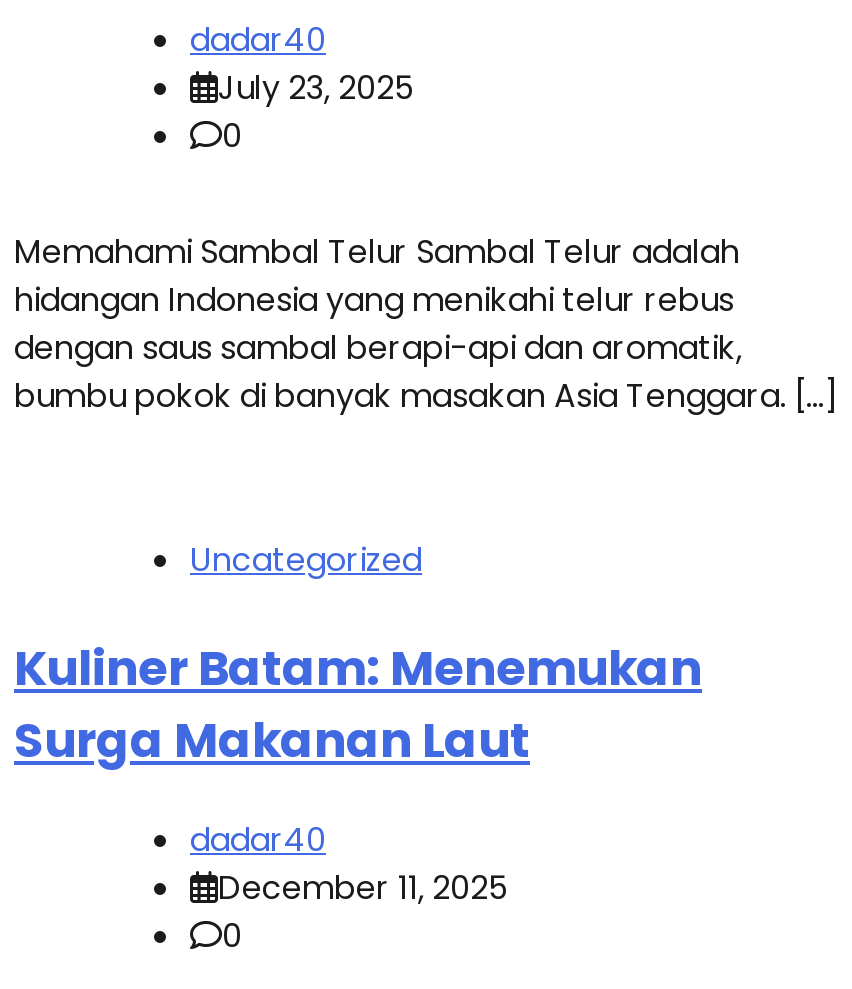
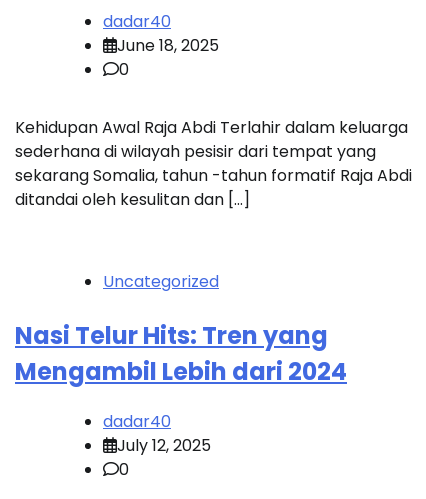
[218,66,414,112] July 23, 2025 -> [117,34,219,57] June 18, 2025
[14,230,838,420] Memahami Sambal Telur Sambal Telur adalah | hidangan Indonesia yang menikahi telur rebus | dengan saus sambal berapi-api dan aromatik, | bumbu pokok di banyak masakan Asia Tenggara. […] -> [15,116,412,211] Kehidupan Awal Raja Abdi Terlahir dalam keluarga | sederhana di wilayah pesisir dari tempat yang | sekarang Somalia, tahun -tahun formatif Raja Abdi | ditandai oleh kesulitan dan […]
[14,636,702,774] Kuliner Batam: Menemukan | Surga Makanan Laut -> [15,319,347,388] Nasi Telur Hits: Tren yang | Mengambil Lebih dari 2024
[218,865,508,911] December 11, 2025 -> [117,434,211,457] July 12, 2025

